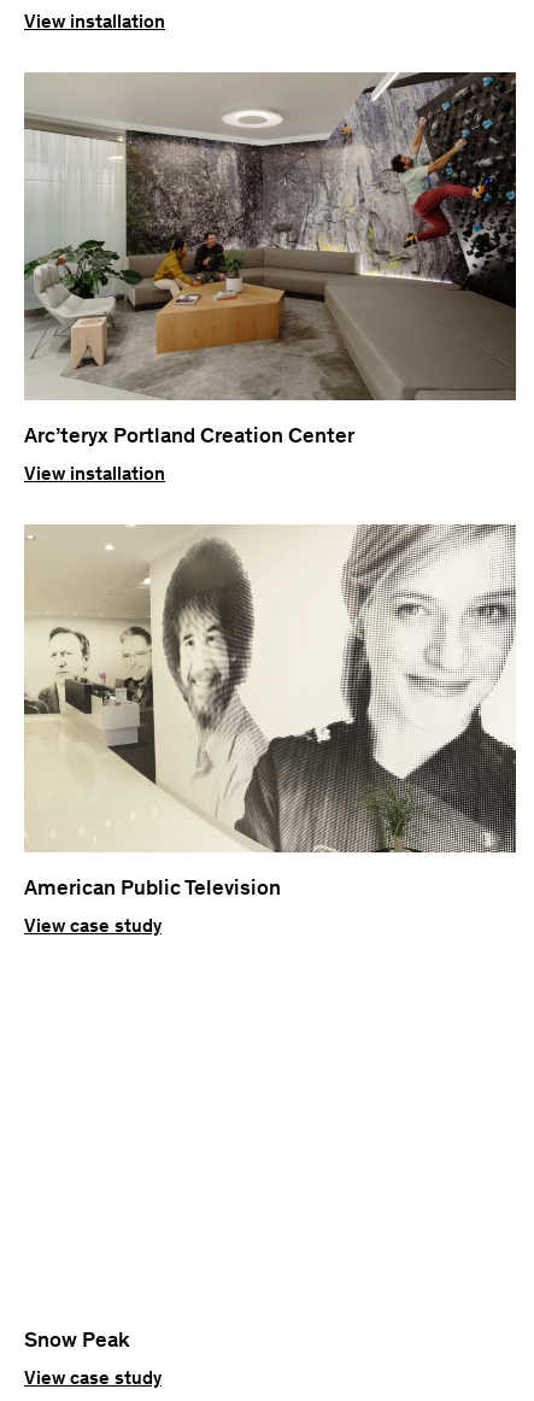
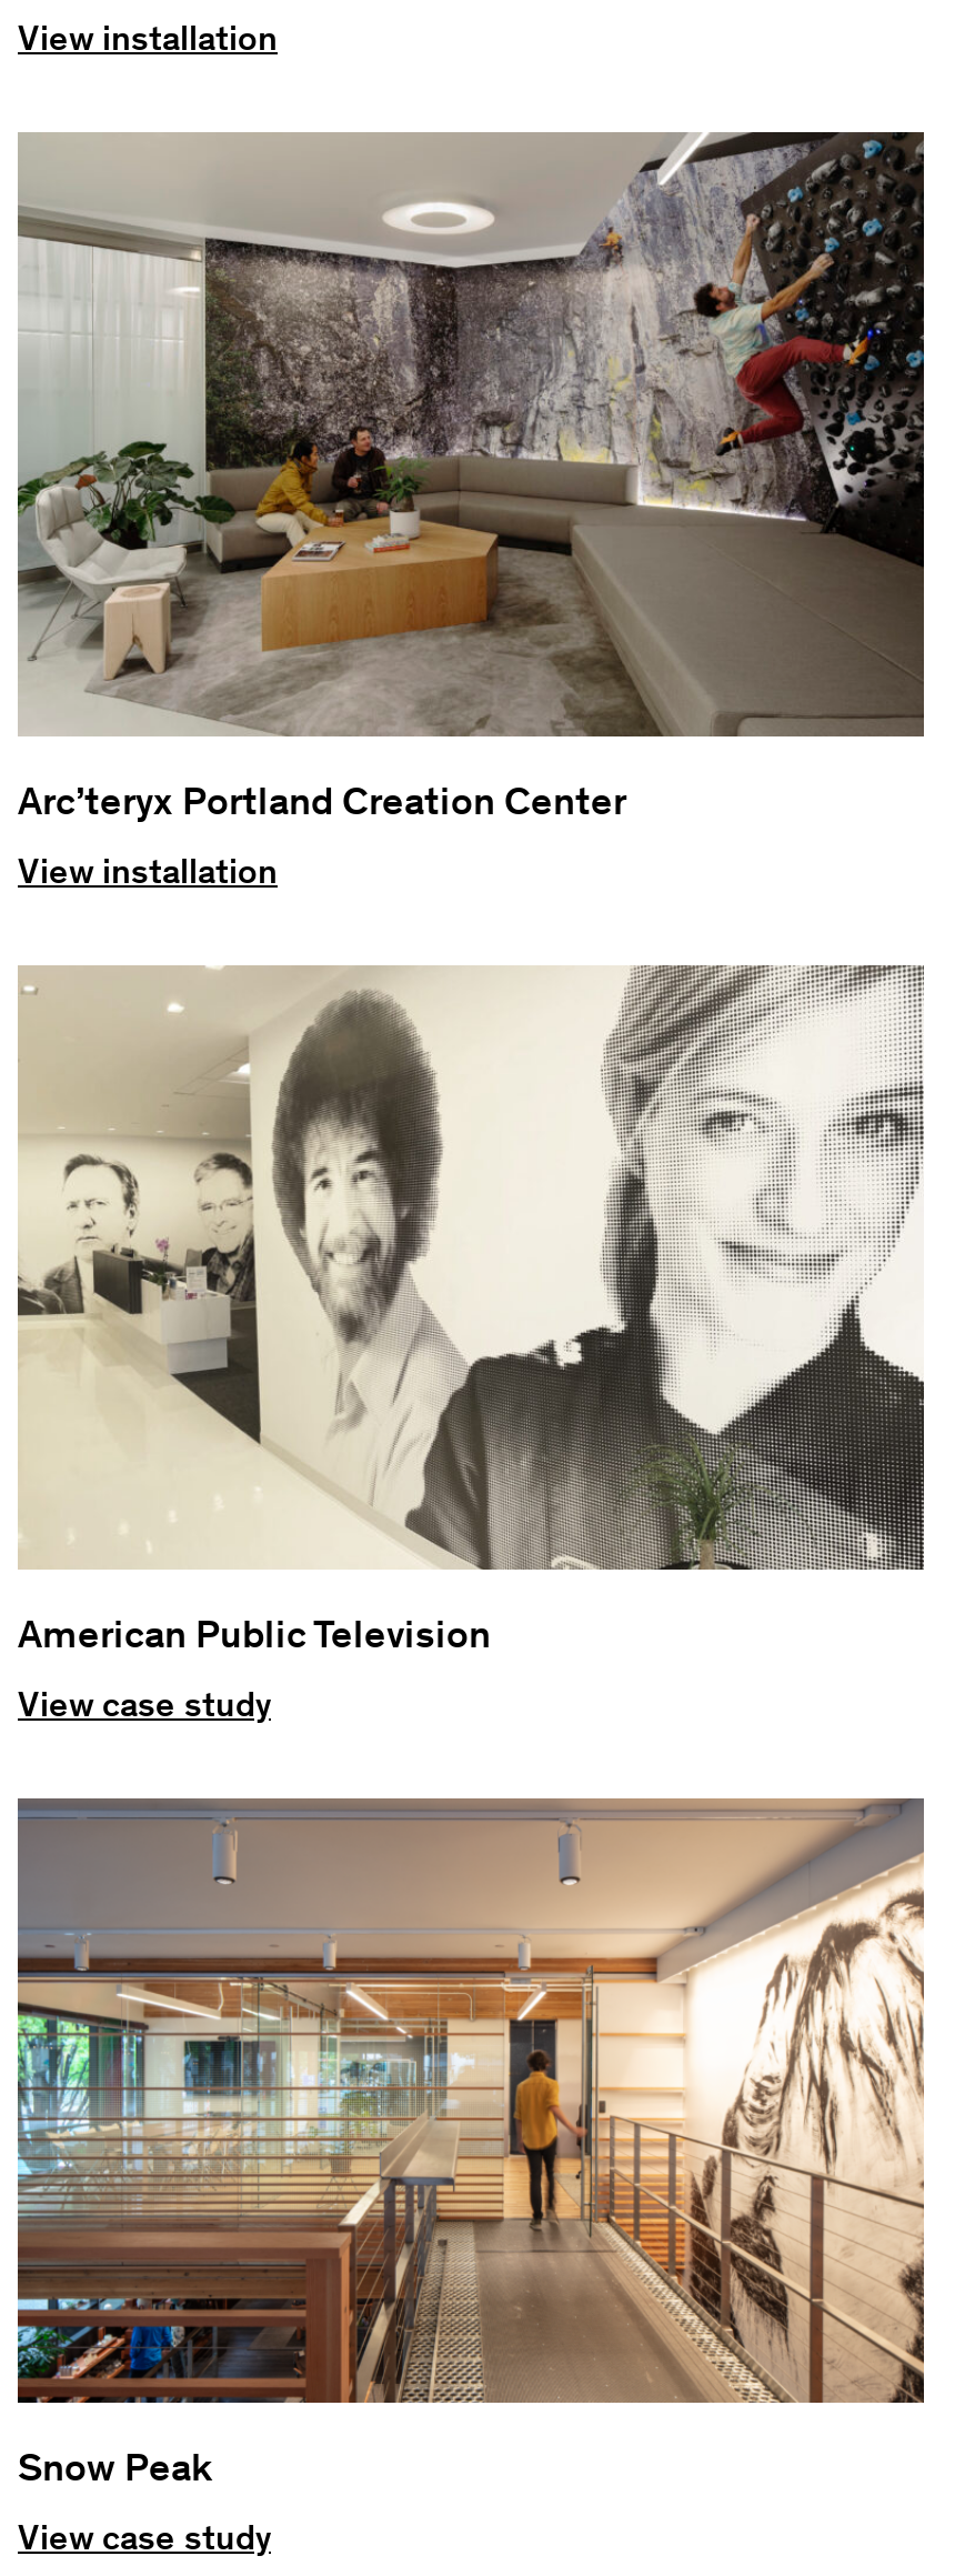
none -> [16,1796,926,2405] [image]

